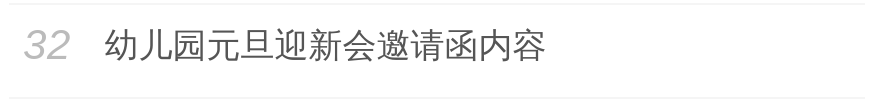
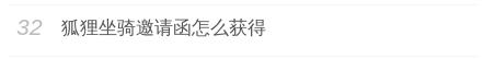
[105,27,547,65] 幼儿园元旦迎新会邀请函内容 -> [61,17,266,38] 狐狸坐骑邀请函怎么获得

